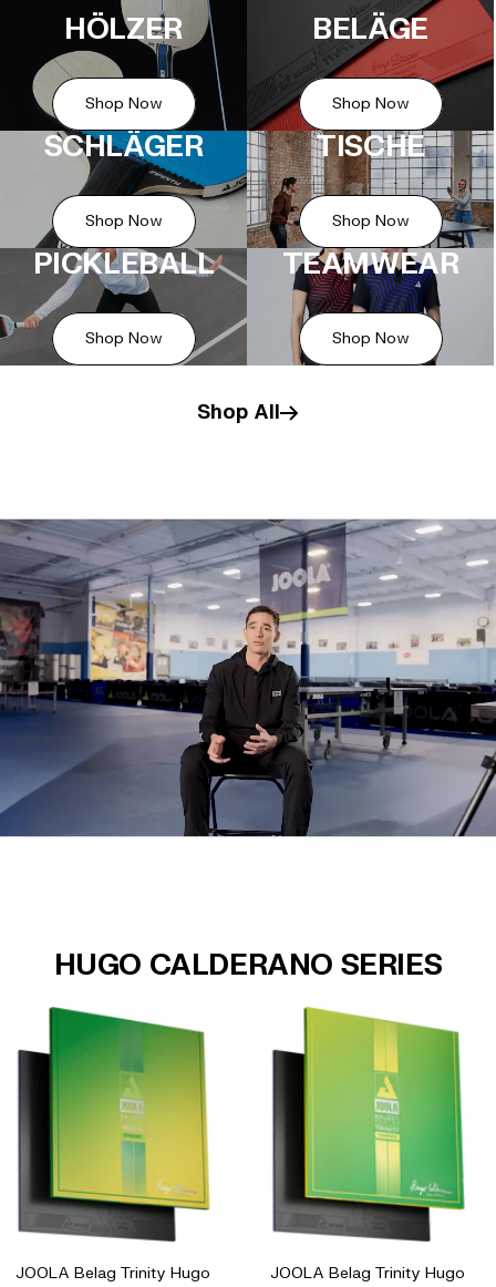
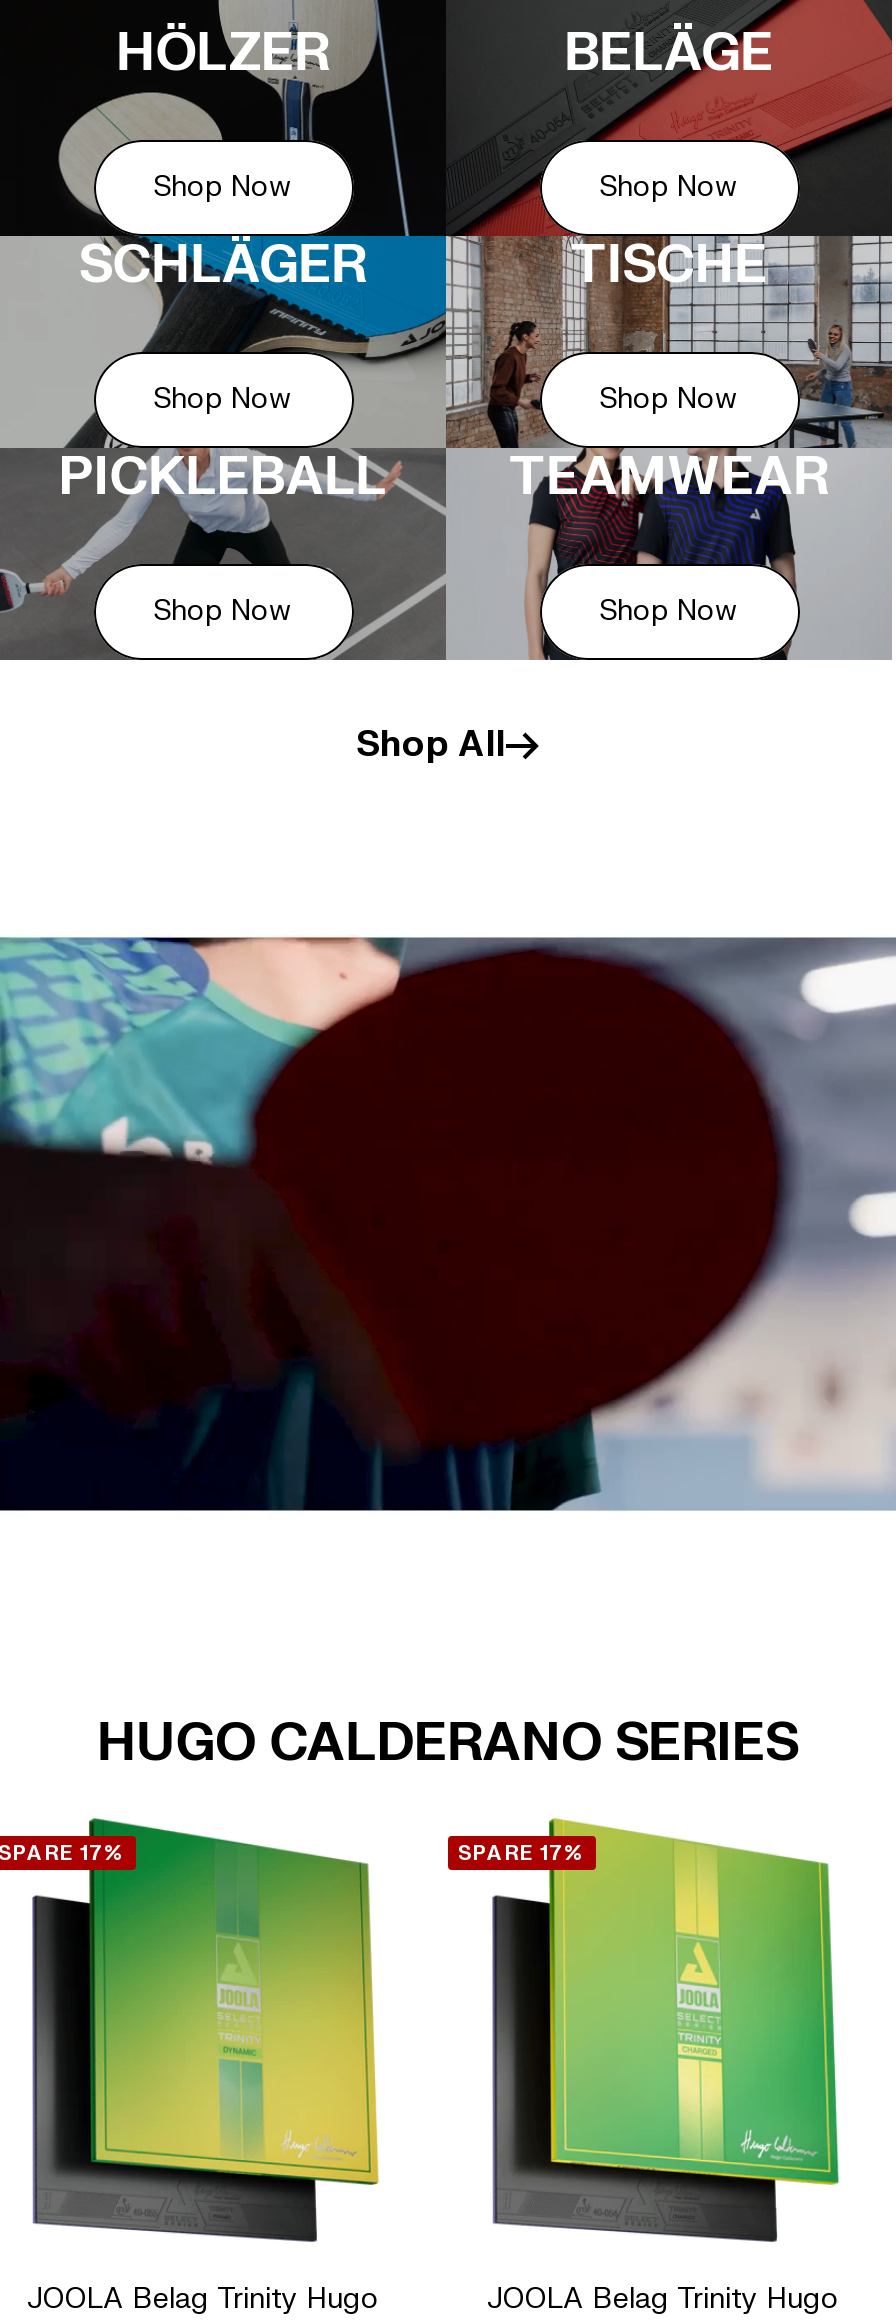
[3,518,493,837] [image] -> [6,936,890,1512] [image]
none -> [0,1841,125,1867] SPARE 17%
none -> [458,1841,585,1867] SPARE 17%

